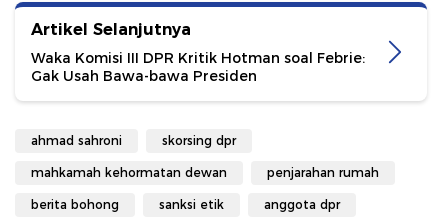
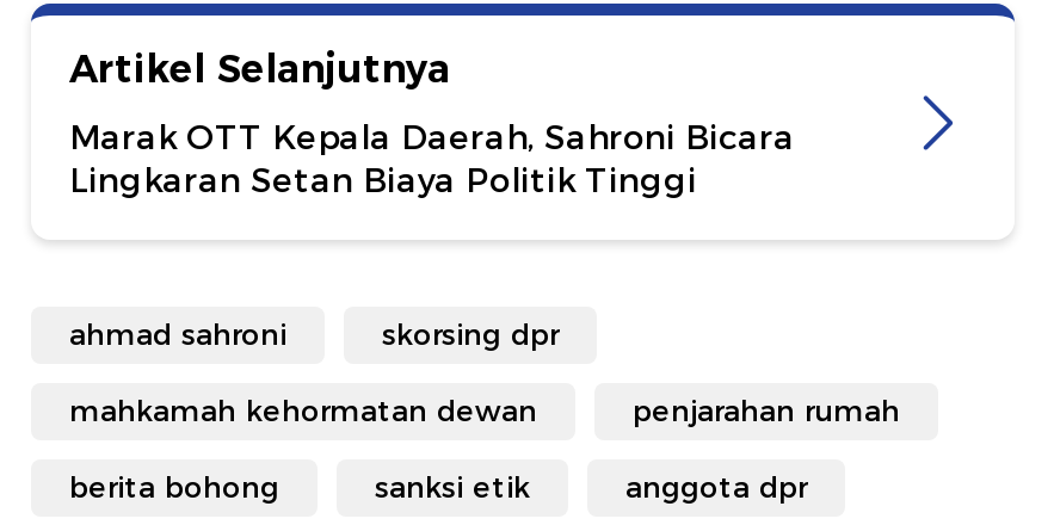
[31,49,365,85] Waka Komisi III DPR Kritik Hotman soal Febrie: | Gak Usah Bawa-bawa Presiden -> [69,117,795,203] Marak OTT Kepala Daerah, Sahroni Bicara | Lingkaran Setan Biaya Politik Tinggi

